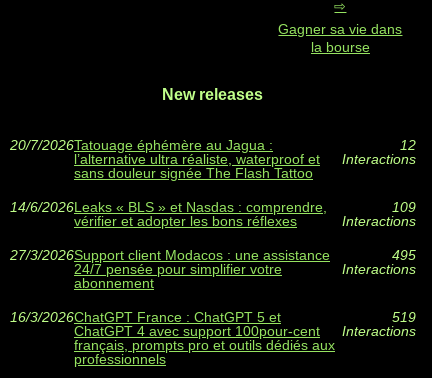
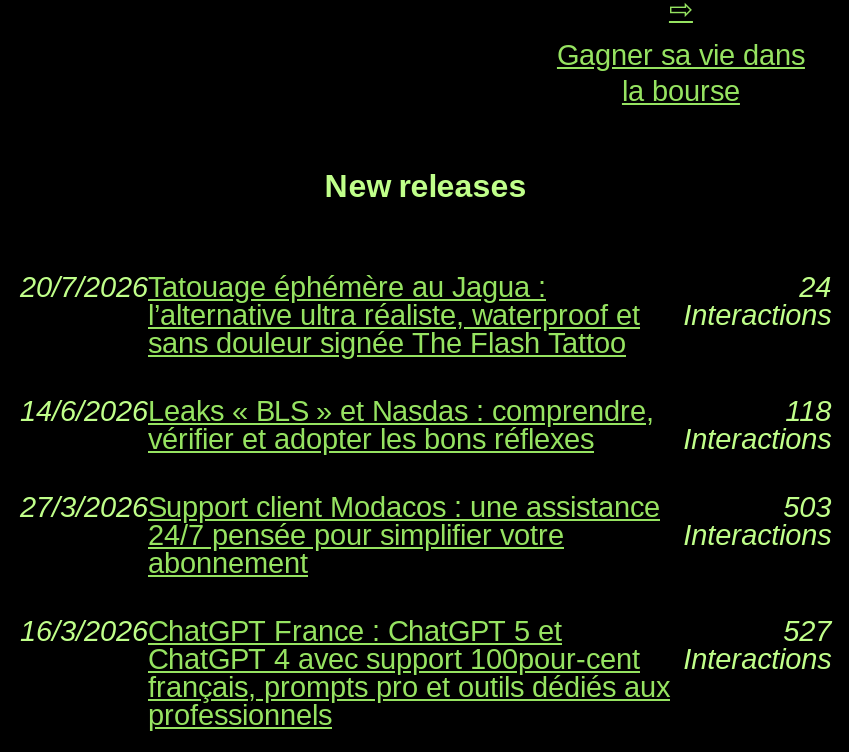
[400,137,416,153] 12 -> [799,271,831,303] 24
[392,199,416,215] 109 -> [785,395,831,427] 118
[392,247,416,263] 495 -> [783,491,831,523] 503
[392,309,416,325] 519 -> [783,615,831,647] 527

